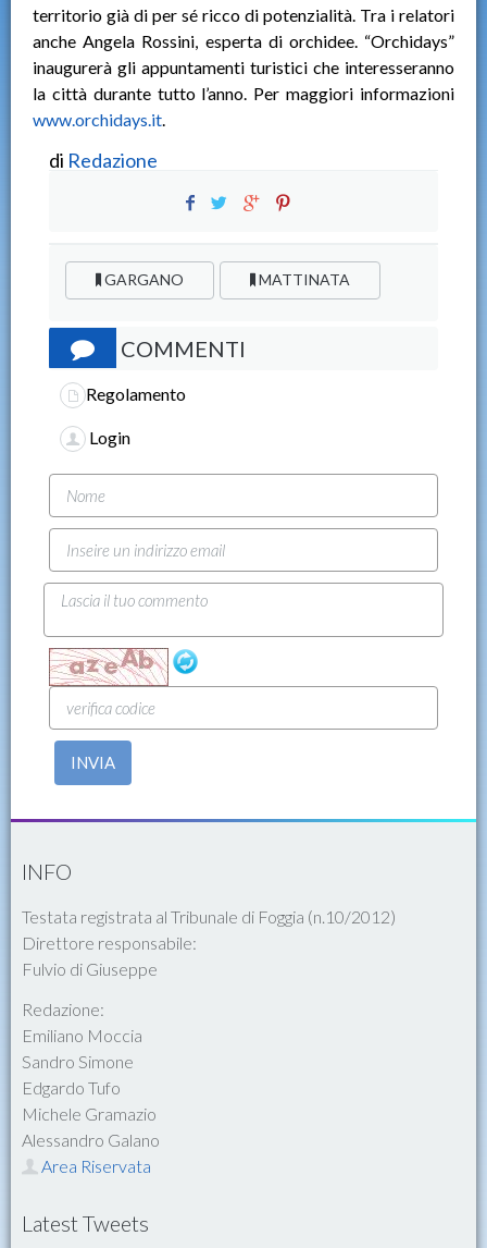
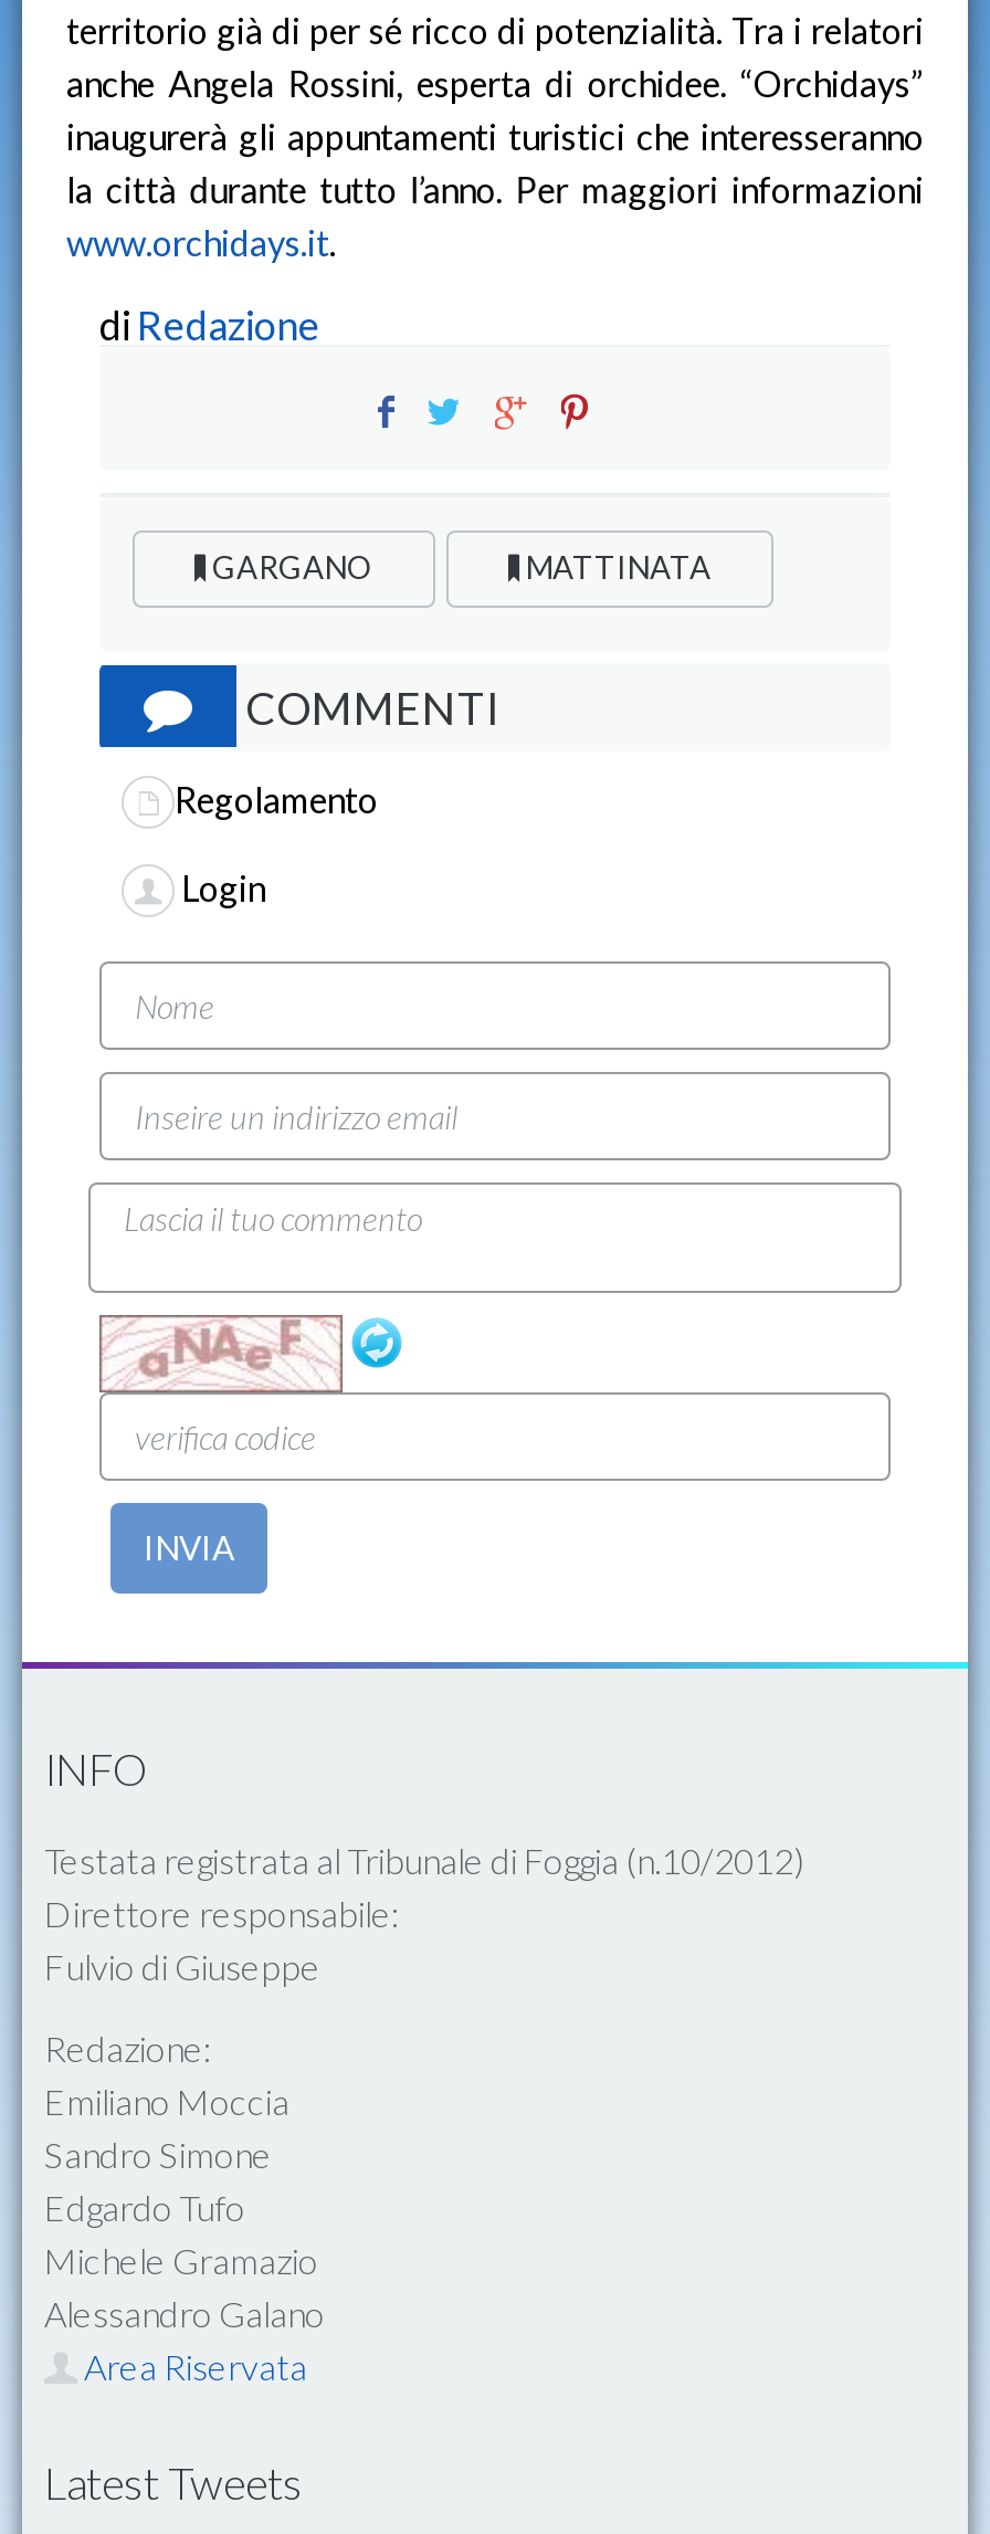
[50,648,165,685] [image] -> [110,1315,336,1390] [image]

